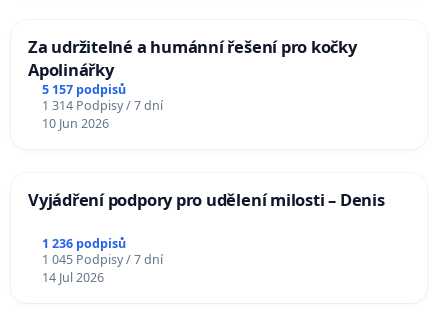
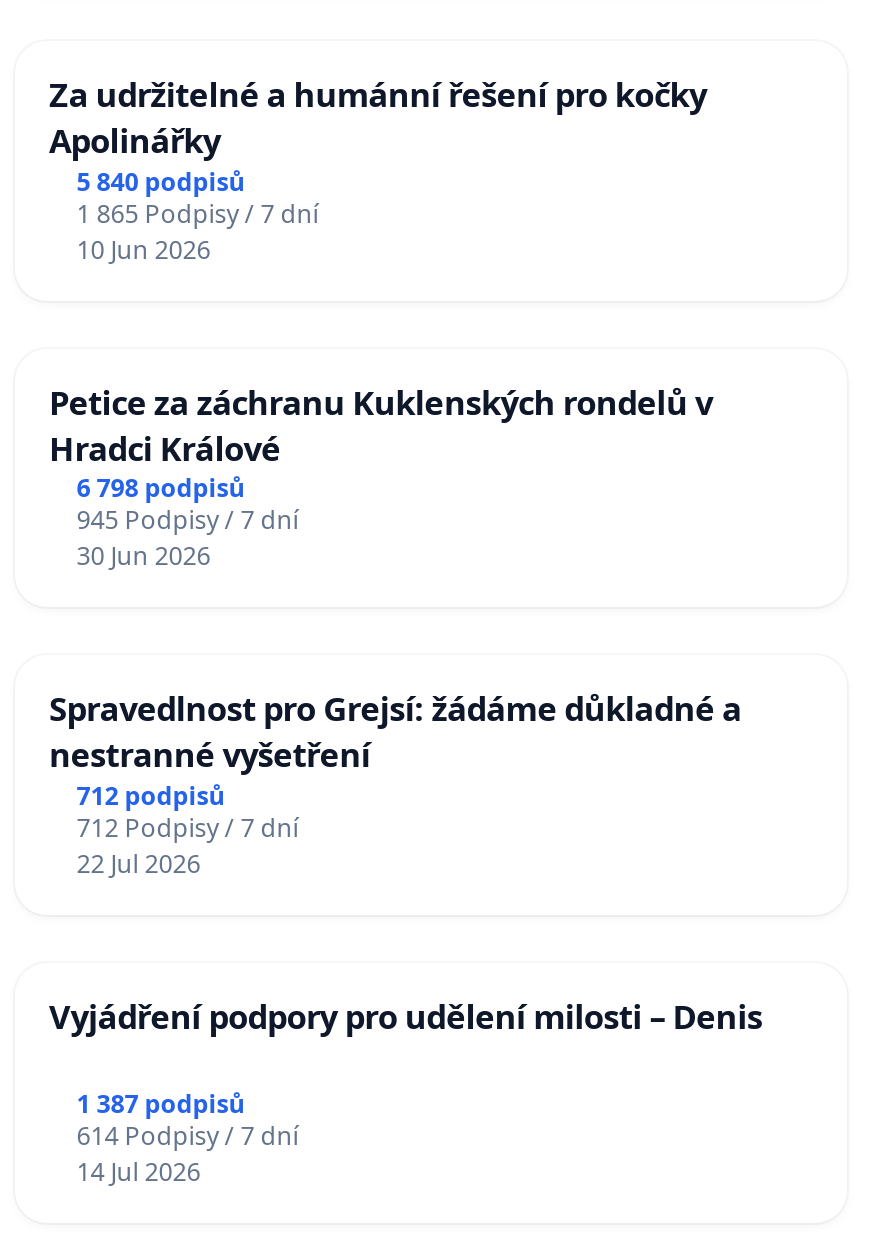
[42,81,126,98] 5 157 podpisů -> [77,164,245,198] 5 840 podpisů
[42,97,163,114] 1 314 Podpisy / 7 dní -> [77,196,319,230] 1 865 Podpisy / 7 dní
none -> [49,378,742,881] Petice za záchranu Kuklenských rondelů v | Hradci Králové | 6 798 podpisů | 945 Podpisy / 7 dní | 30 Jun 2026 | Spravedlnost pro Grejsí: žádáme důkladné a | nestranné vyšetření | 712 podpisů | 712 Podpisy / 7 dní | 22 Jul 2026
[42,235,126,252] 1 236 podpisů -> [77,1087,245,1121] 1 387 podpisů
[42,251,163,268] 1 045 Podpisy / 7 dní -> [77,1119,299,1153] 614 Podpisy / 7 dní

